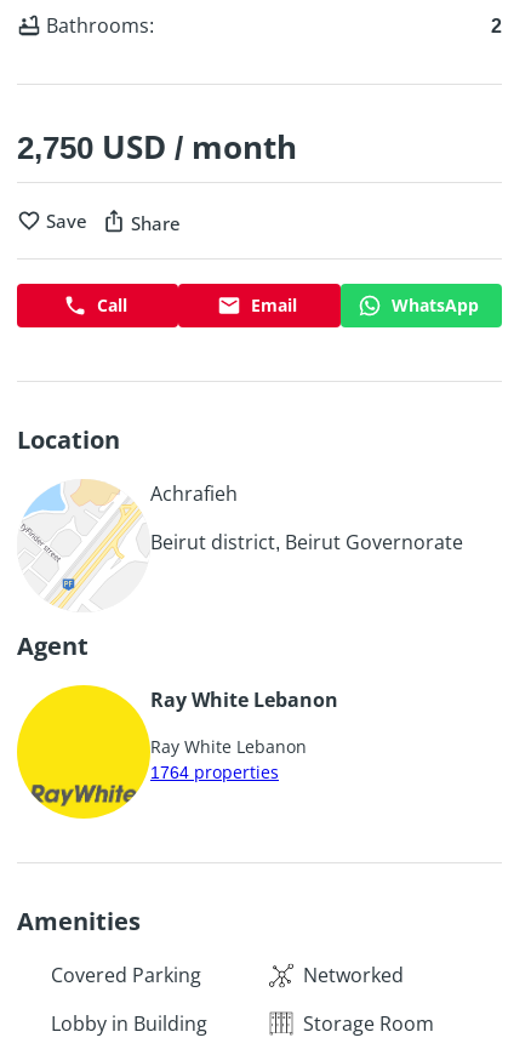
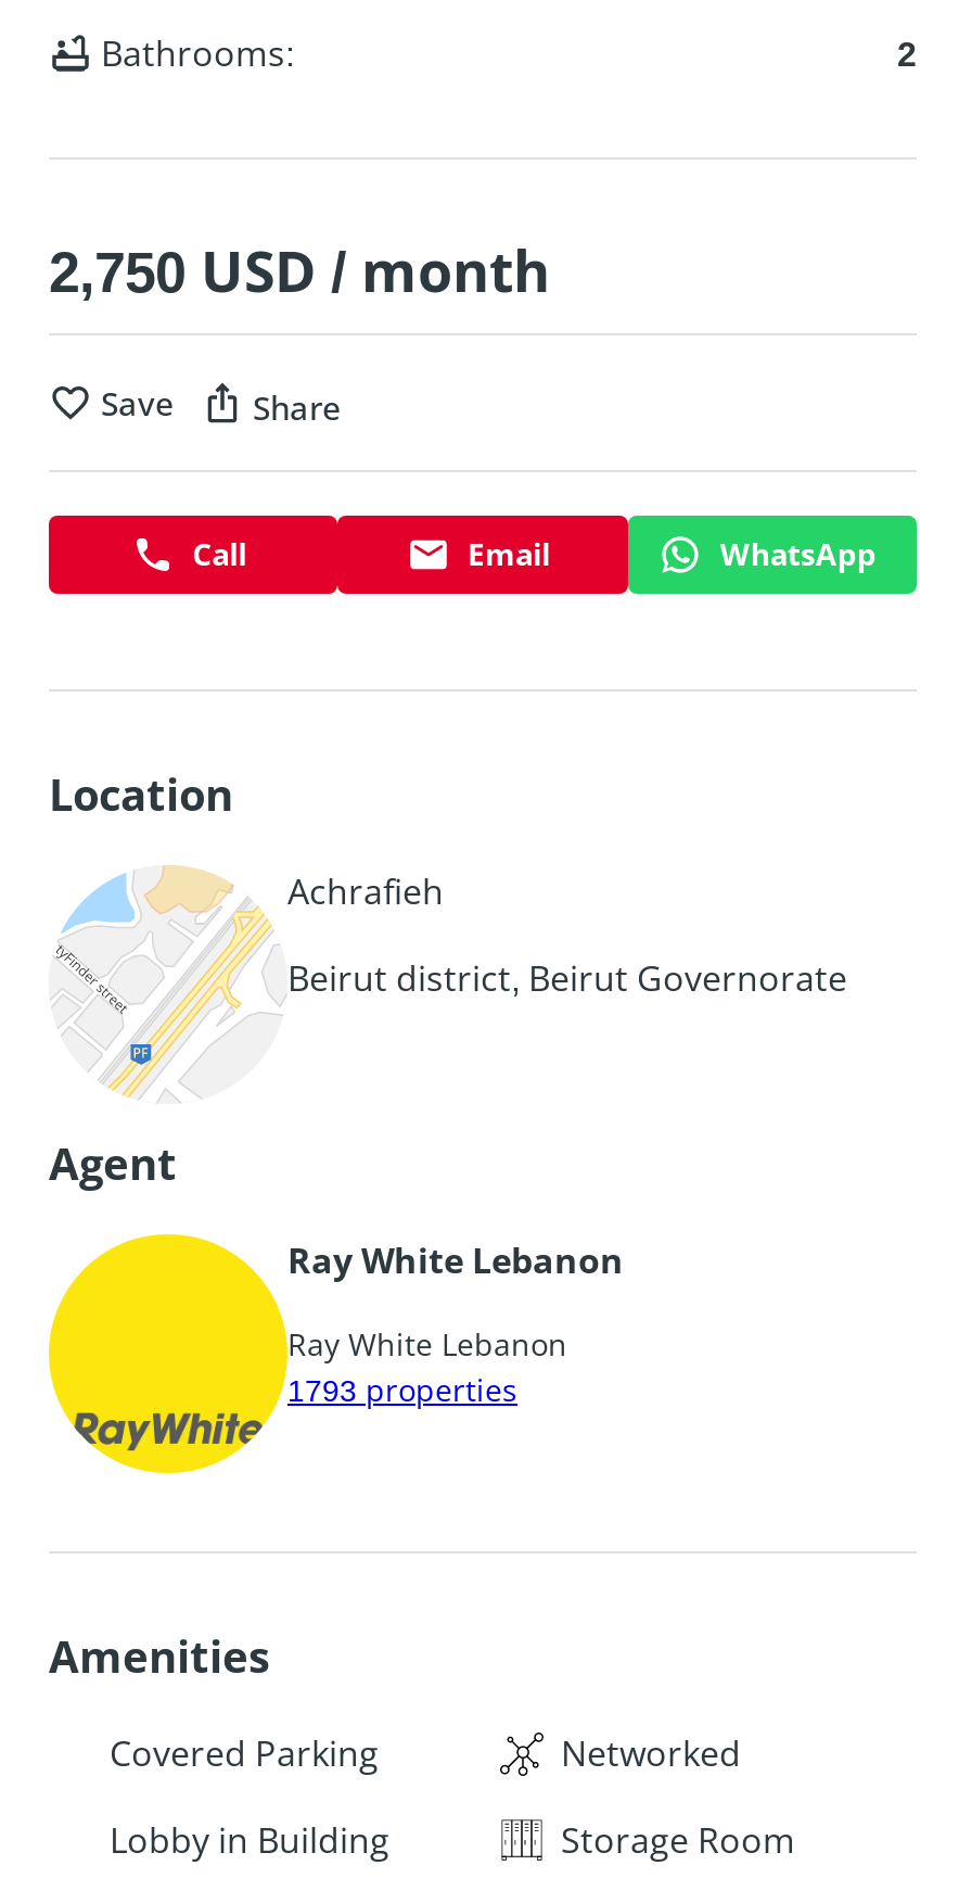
[150,760,279,783] 1764 properties -> [287,1369,517,1410] 1793 properties

